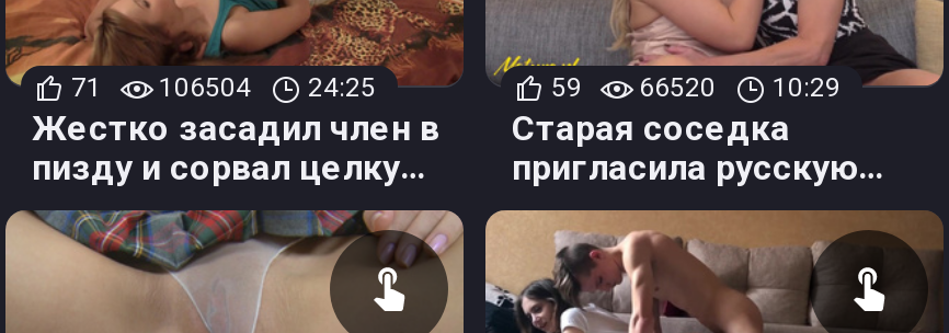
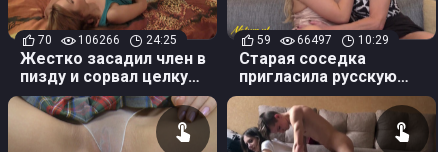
[71,71,102,102] 71 -> [38,32,52,46] 70
[159,71,251,102] 106504 -> [78,32,120,46] 106266
[551,71,841,102] 59 66520 10:29 -> [257,32,389,46] 59 66497 10:29

